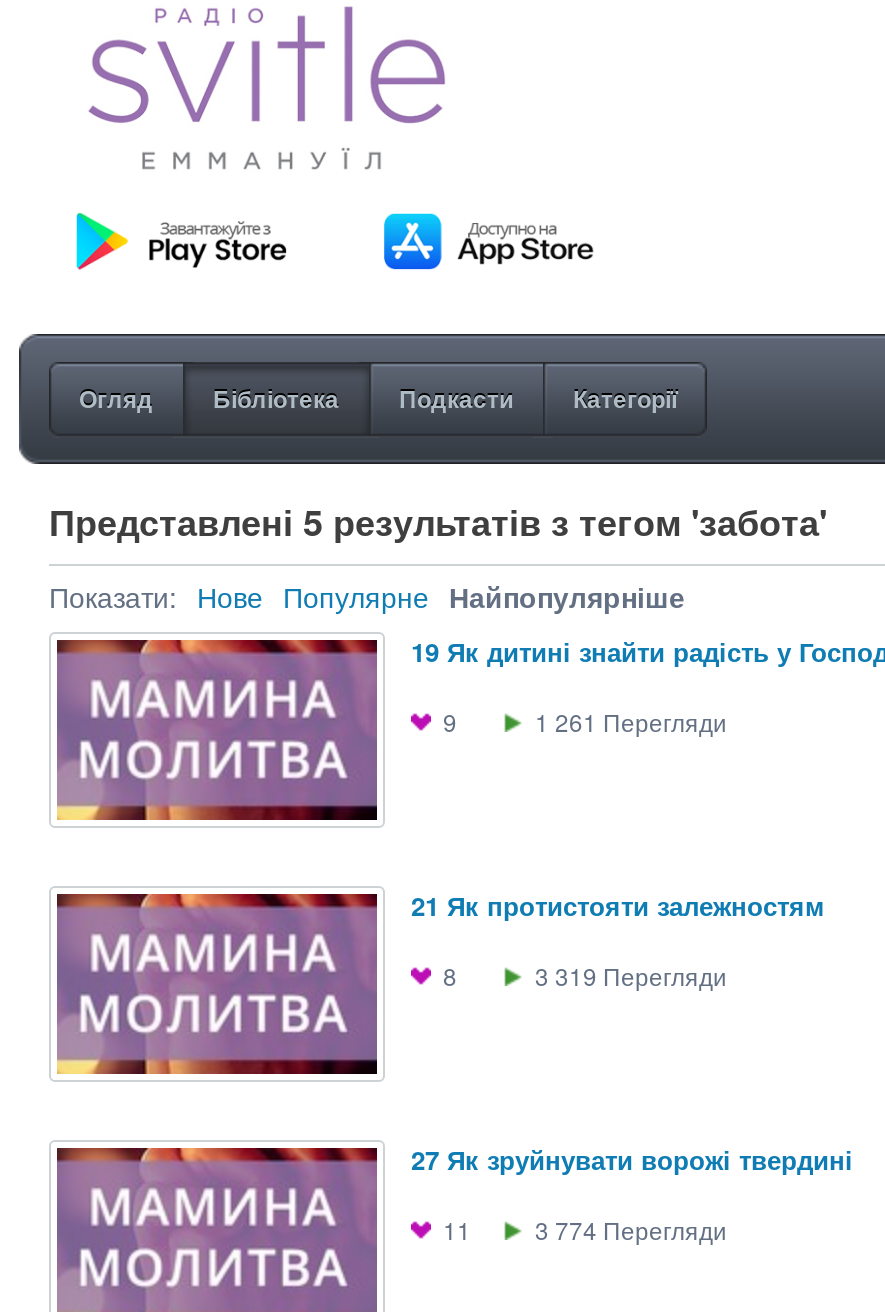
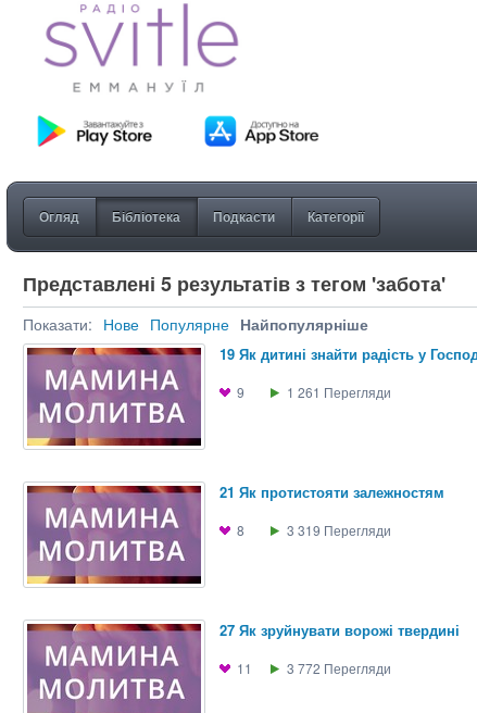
[443,1212,727,1246] 11 3 774 Перегляди -> [237,659,391,677] 11 3 772 Перегляди

